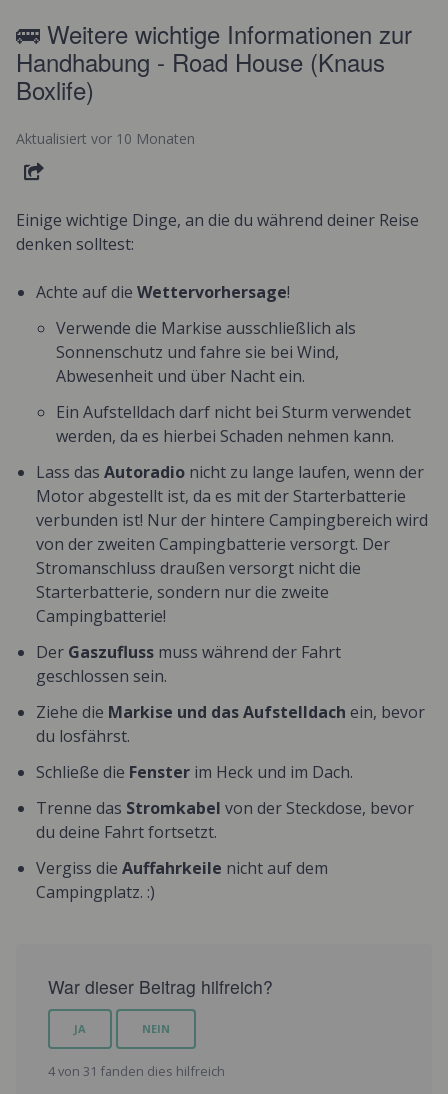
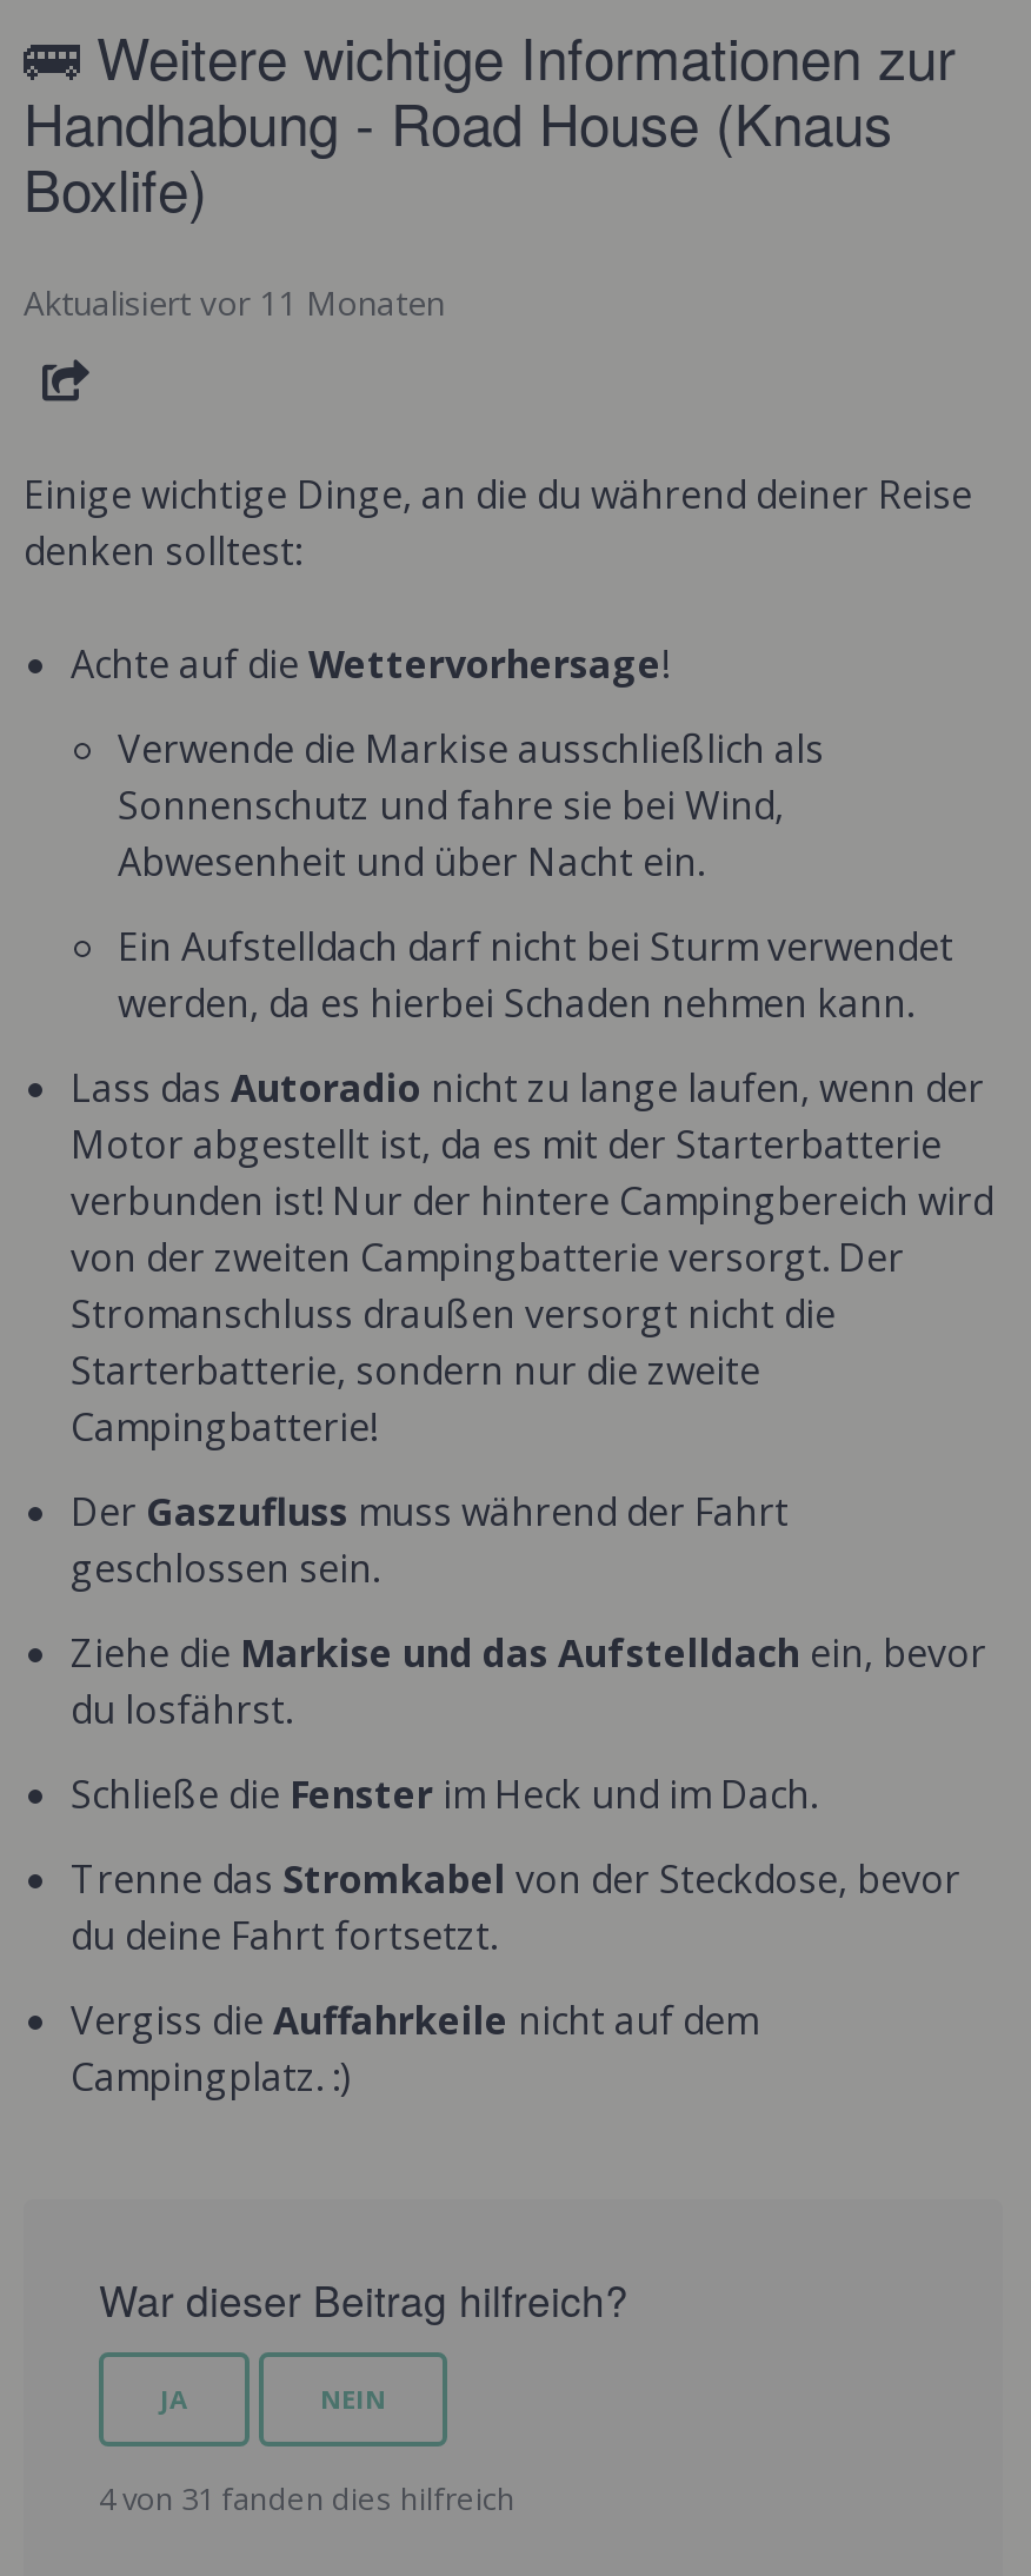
[16,129,195,148] Aktualisiert vor 10 Monaten -> [24,281,445,326] Aktualisiert vor 11 Monaten

